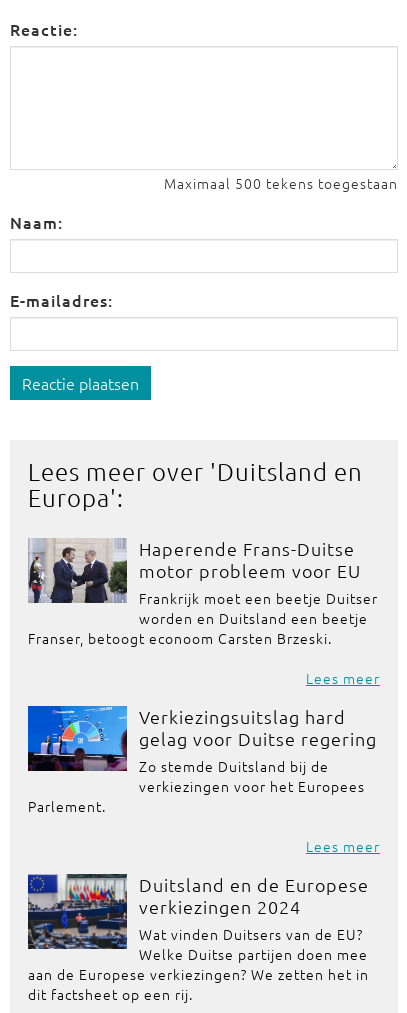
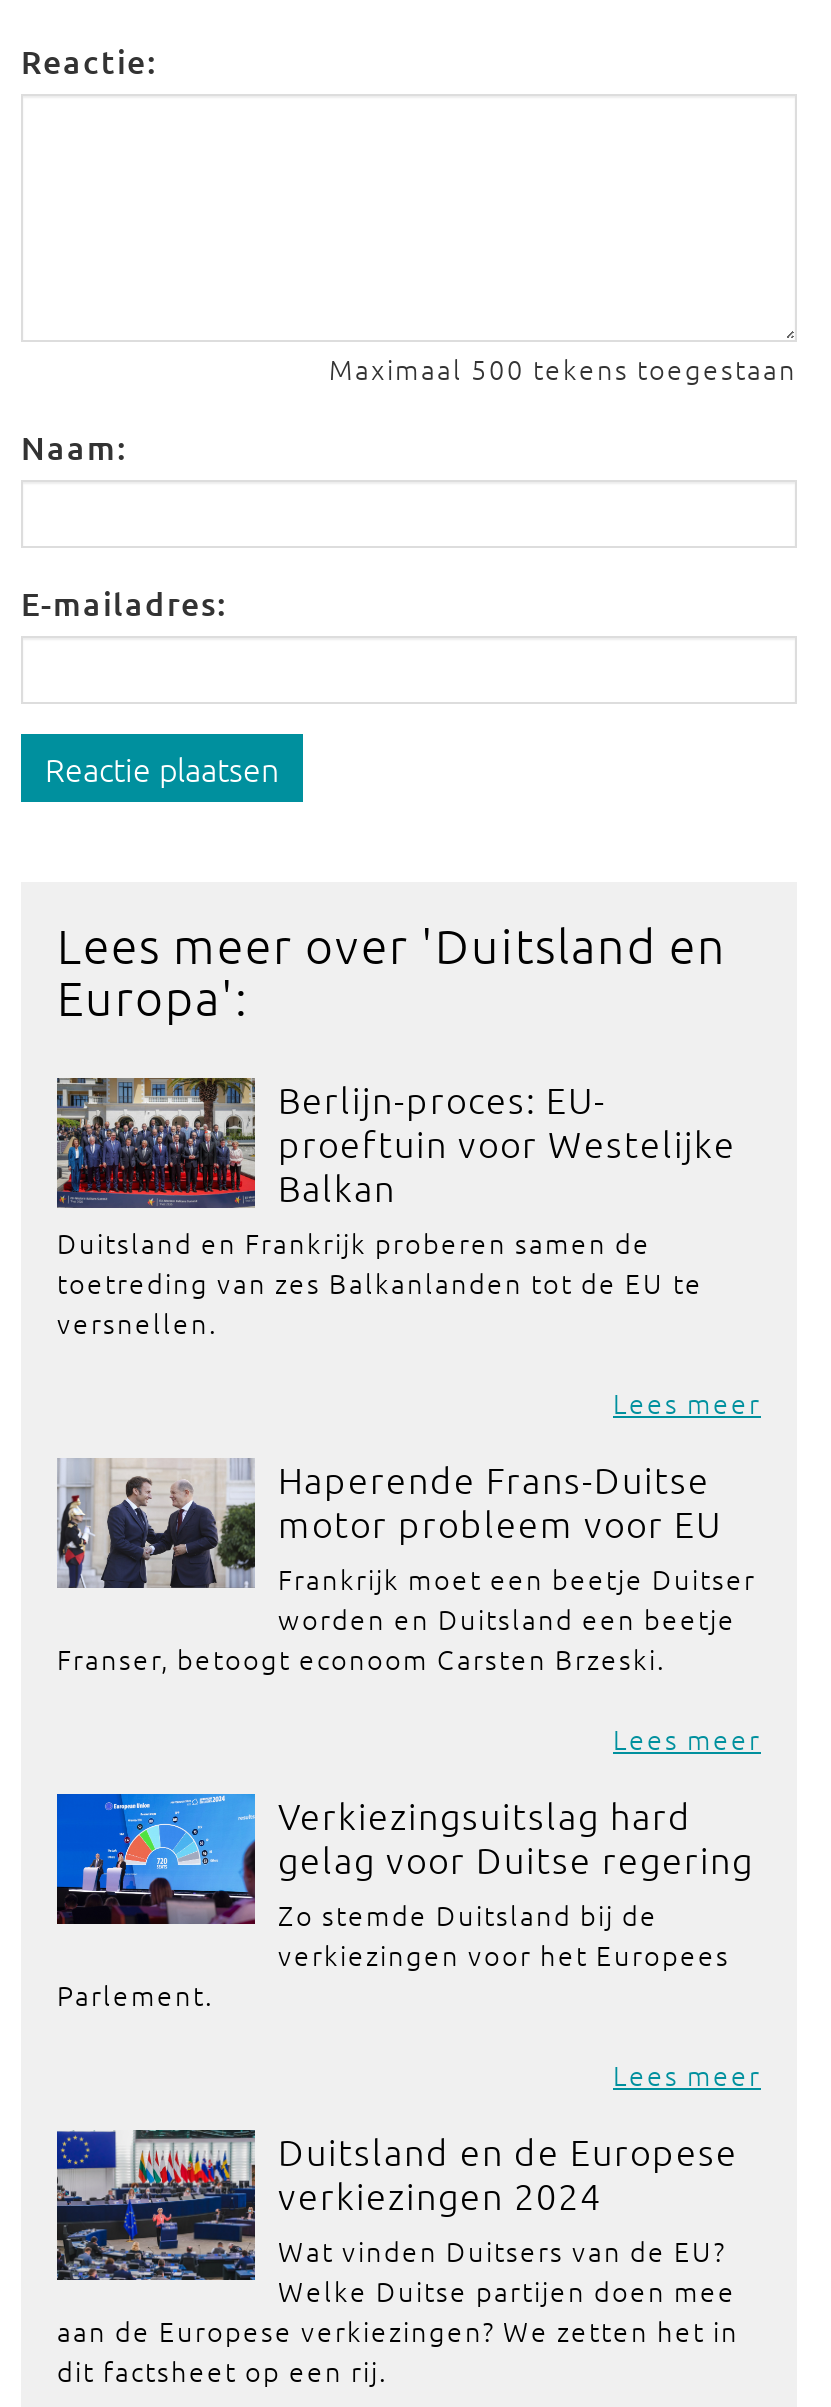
none -> [57,1075,761,1421] [image] | Berlijn-proces: EU- | proeftuin voor Westelijke | Balkan | Duitsland en Frankrijk proberen samen de | toetreding van zes Balkanlanden tot de EU te | versnellen. | Lees meer

